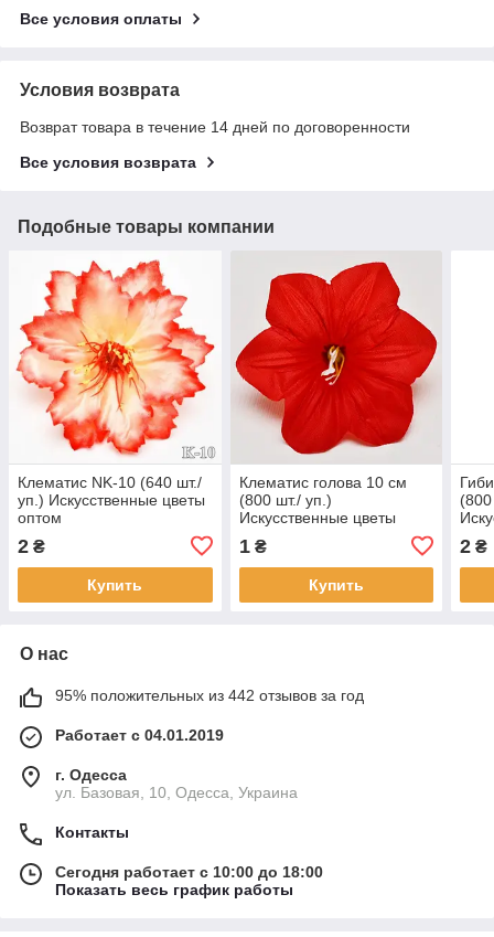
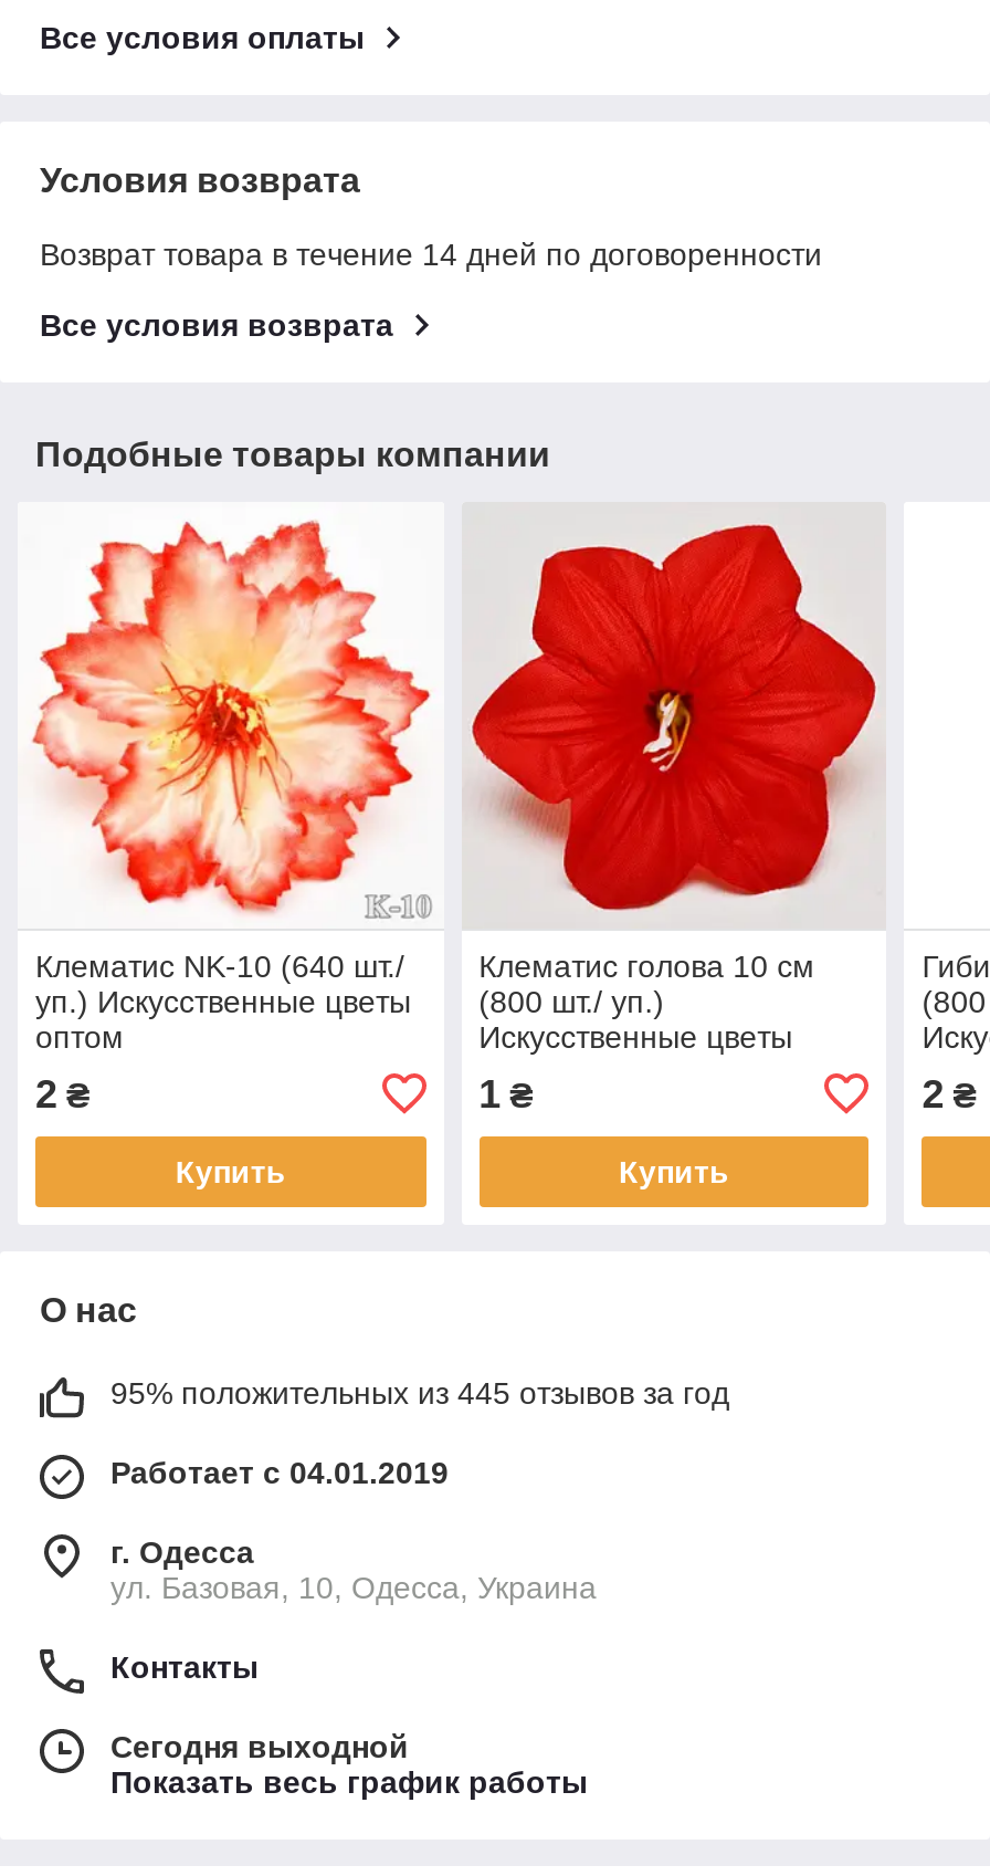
[55,686,364,704] 95% положительных из 442 отзывов за год -> [110,1375,729,1410] 95% положительных из 445 отзывов за год
[55,863,323,880] Сегодня работает с 10:00 до 18:00 -> [110,1729,409,1764] Сегодня выходной

